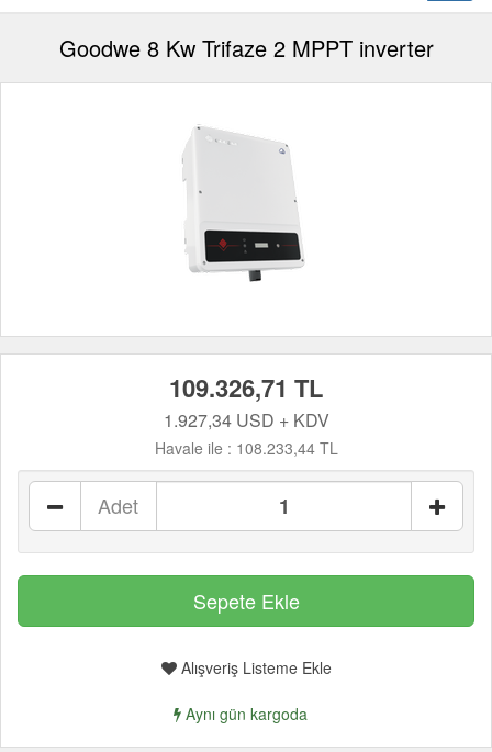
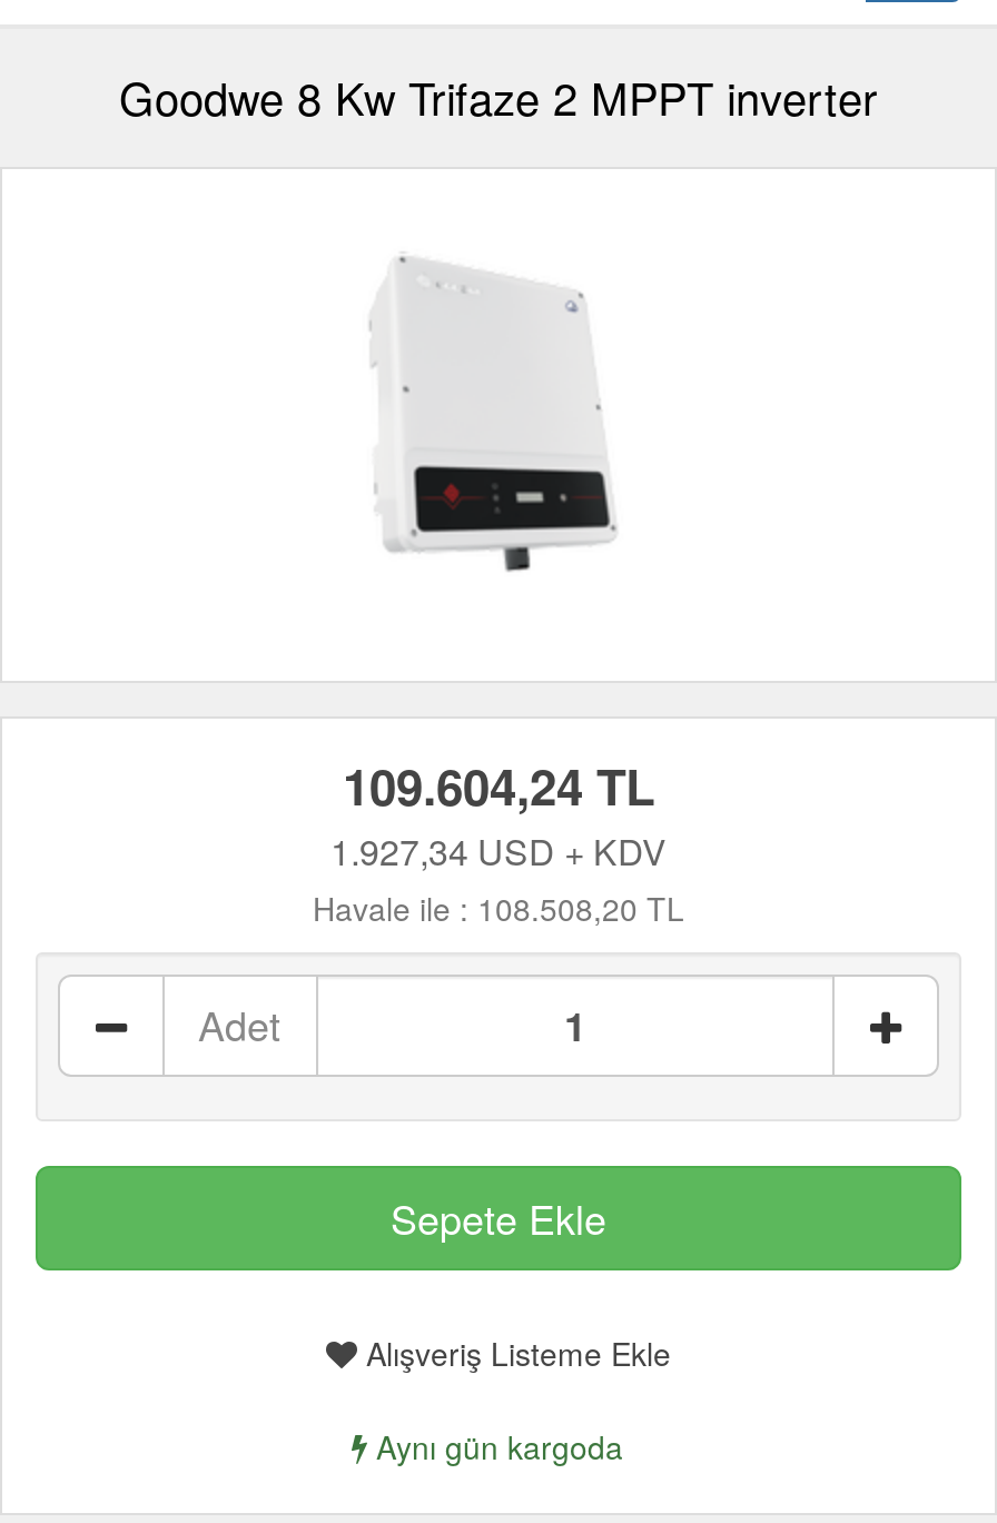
[169,370,323,405] 109.326,71 TL -> [343,750,654,821] 109.604,24 TL
[154,437,338,459] Havale ile : 108.233,44 TL -> [313,886,684,930] Havale ile : 108.508,20 TL

